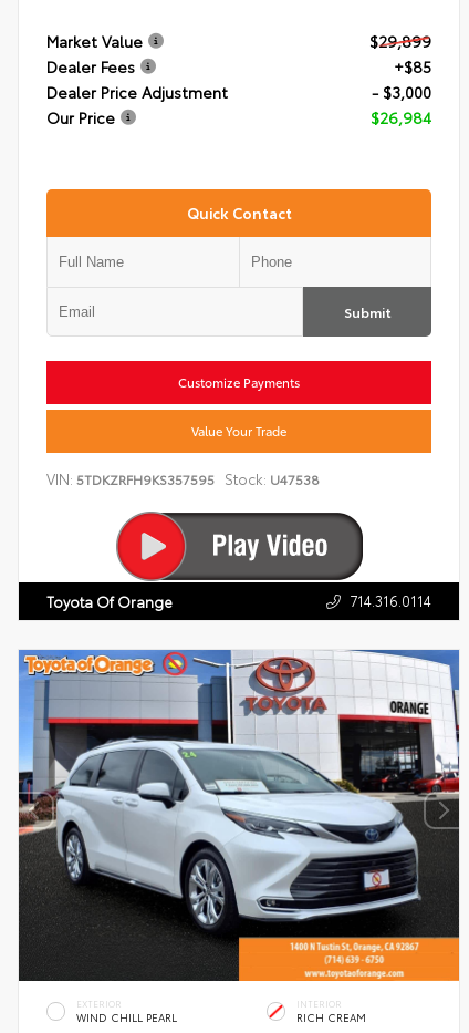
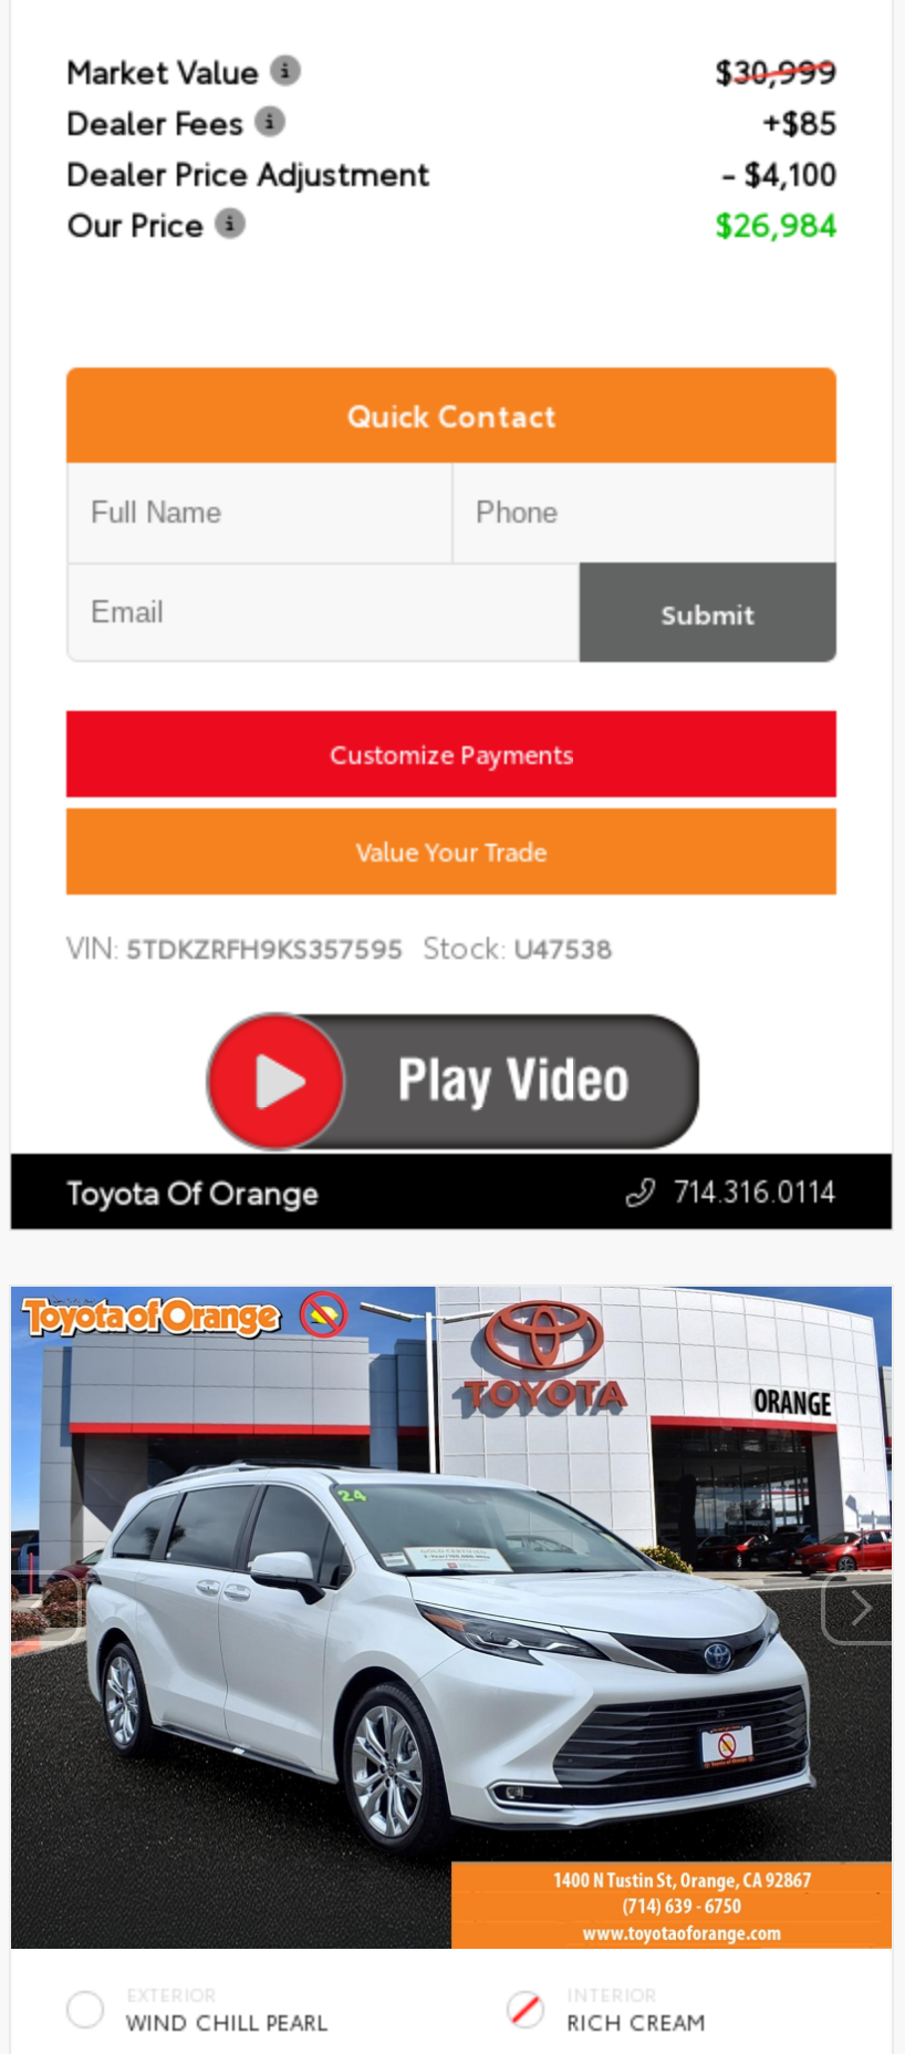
[369,30,431,52] $29,899 -> [715,47,836,92] $30,999
[372,81,431,103] - $3,000 -> [721,149,836,194] - $4,100

